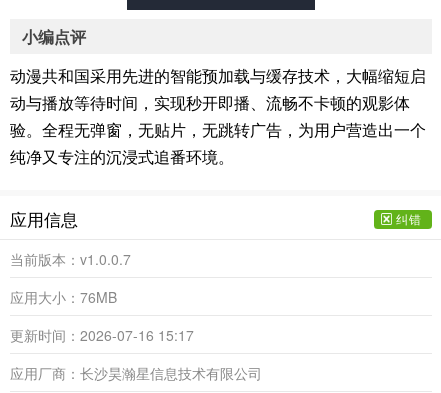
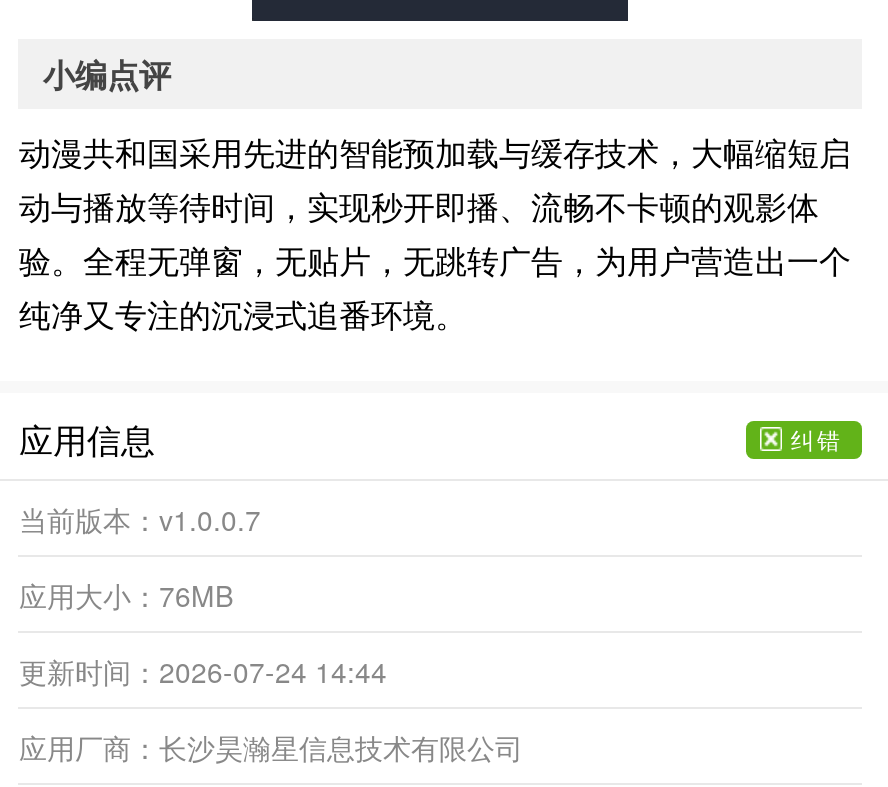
[10,325,194,345] 更新时间：2026-07-16 15:17 -> [19,650,387,690] 更新时间：2026-07-24 14:44

